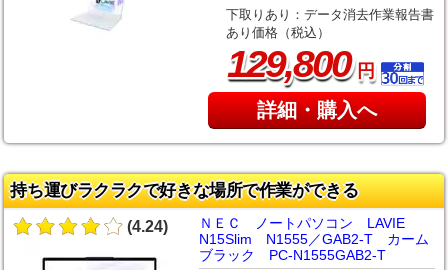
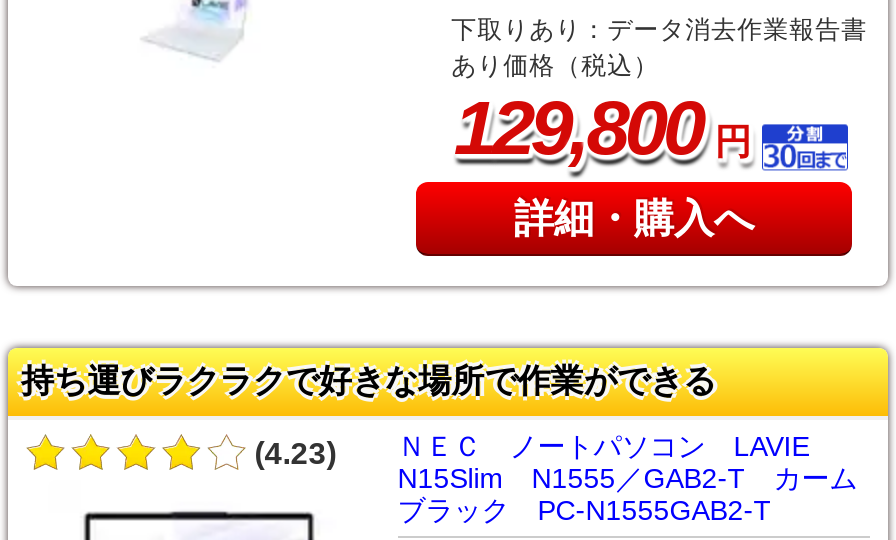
[127,215,419,235] (4.24) ＮＥＣ ノートパソコン LAVIE -> [255,431,837,471] (4.23) ＮＥＣ ノートパソコン LAVIE

